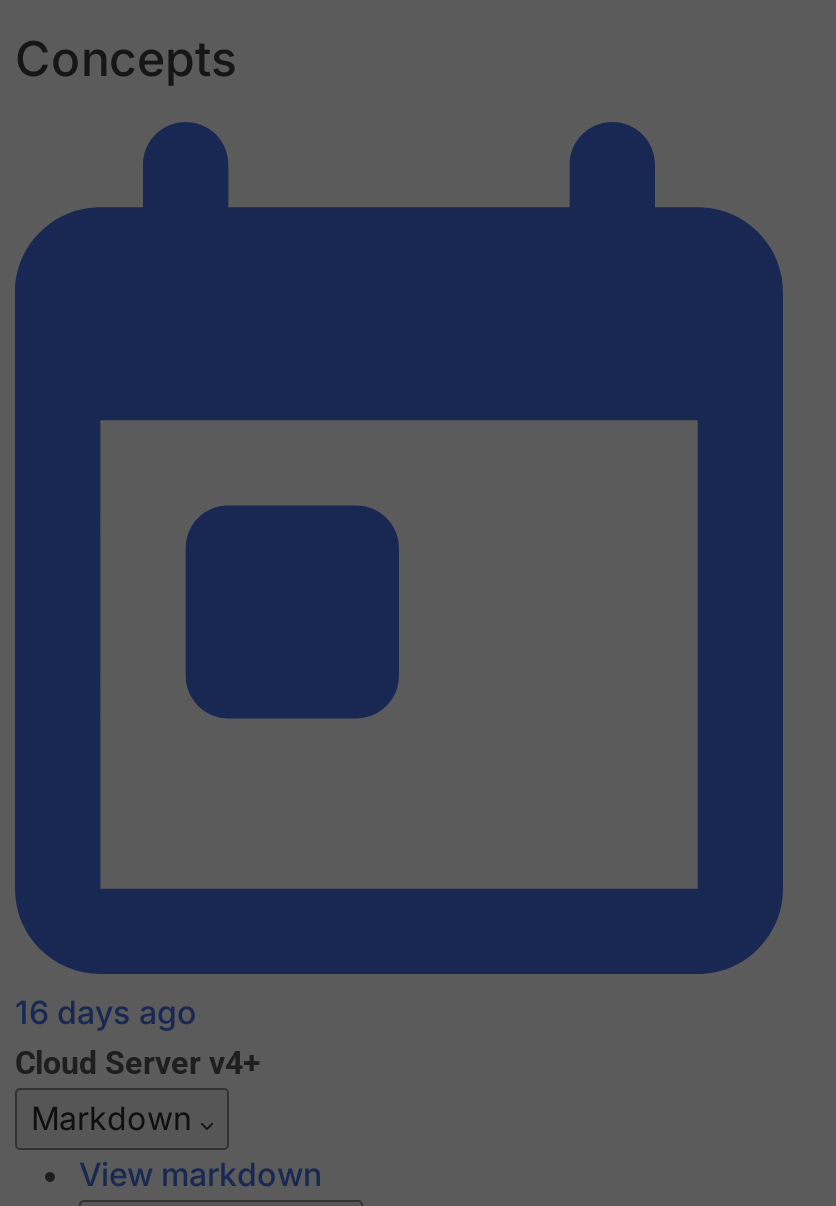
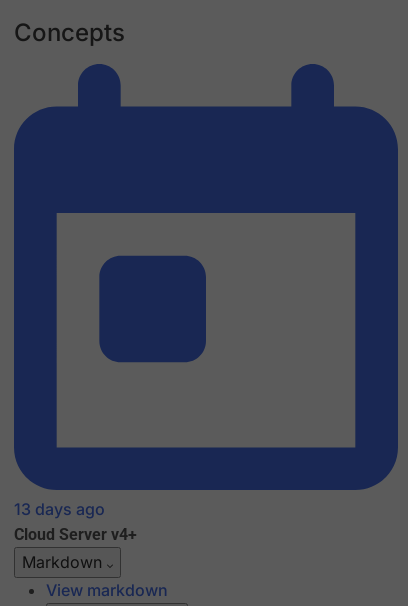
[15,993,197,1033] 16 days ago -> [14,499,105,519] 13 days ago

